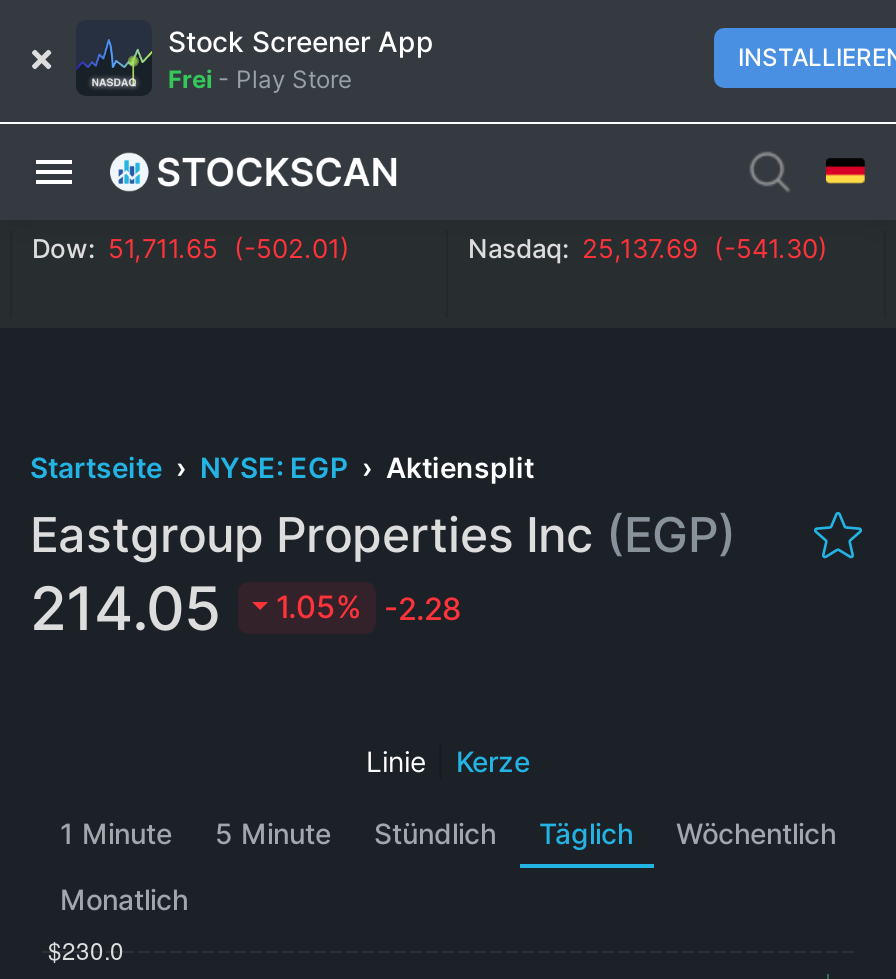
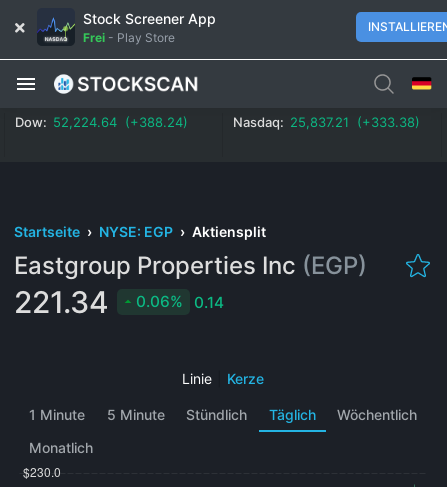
[32,231,350,263] Dow: 51,711.65 (-502.01) -> [15,113,188,129] Dow: 52,224.64 (+388.24)
[468,231,828,263] Nasdaq: 25,137.69 (-541.30) -> [233,113,420,129] Nasdaq: 25,837.21 (+333.38)
[30,571,222,643] 214.05 -> [14,283,109,319] 221.34
[276,588,462,627] 1.05% -2.28 -> [136,292,224,311] 0.06% 0.14

